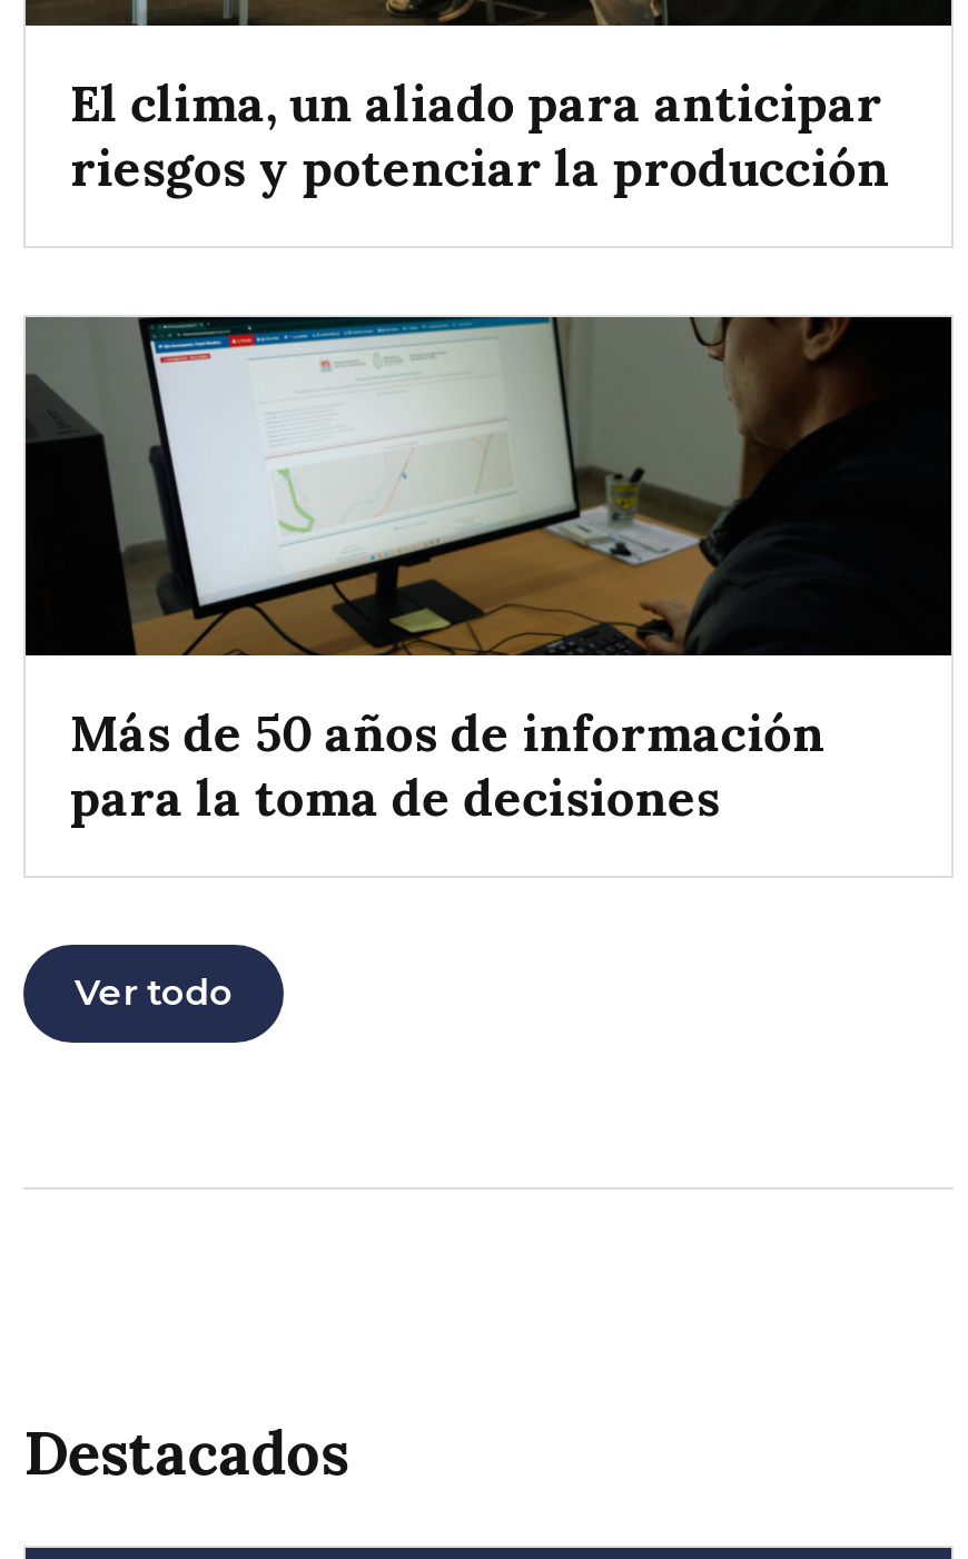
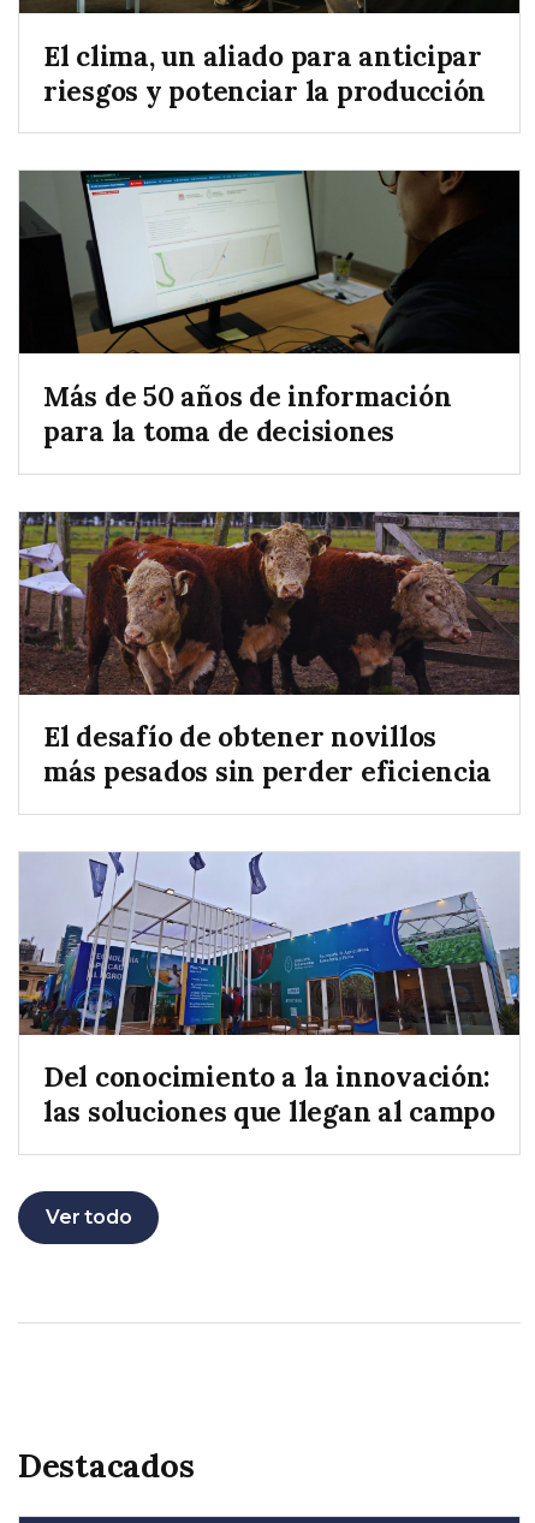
none -> [18,510,521,789] [image] | El desafío de obtener novillos | más pesados sin perder eficiencia
none -> [18,851,519,1129] [image] | Del conocimiento a la innovación: | las soluciones que llegan al campo

